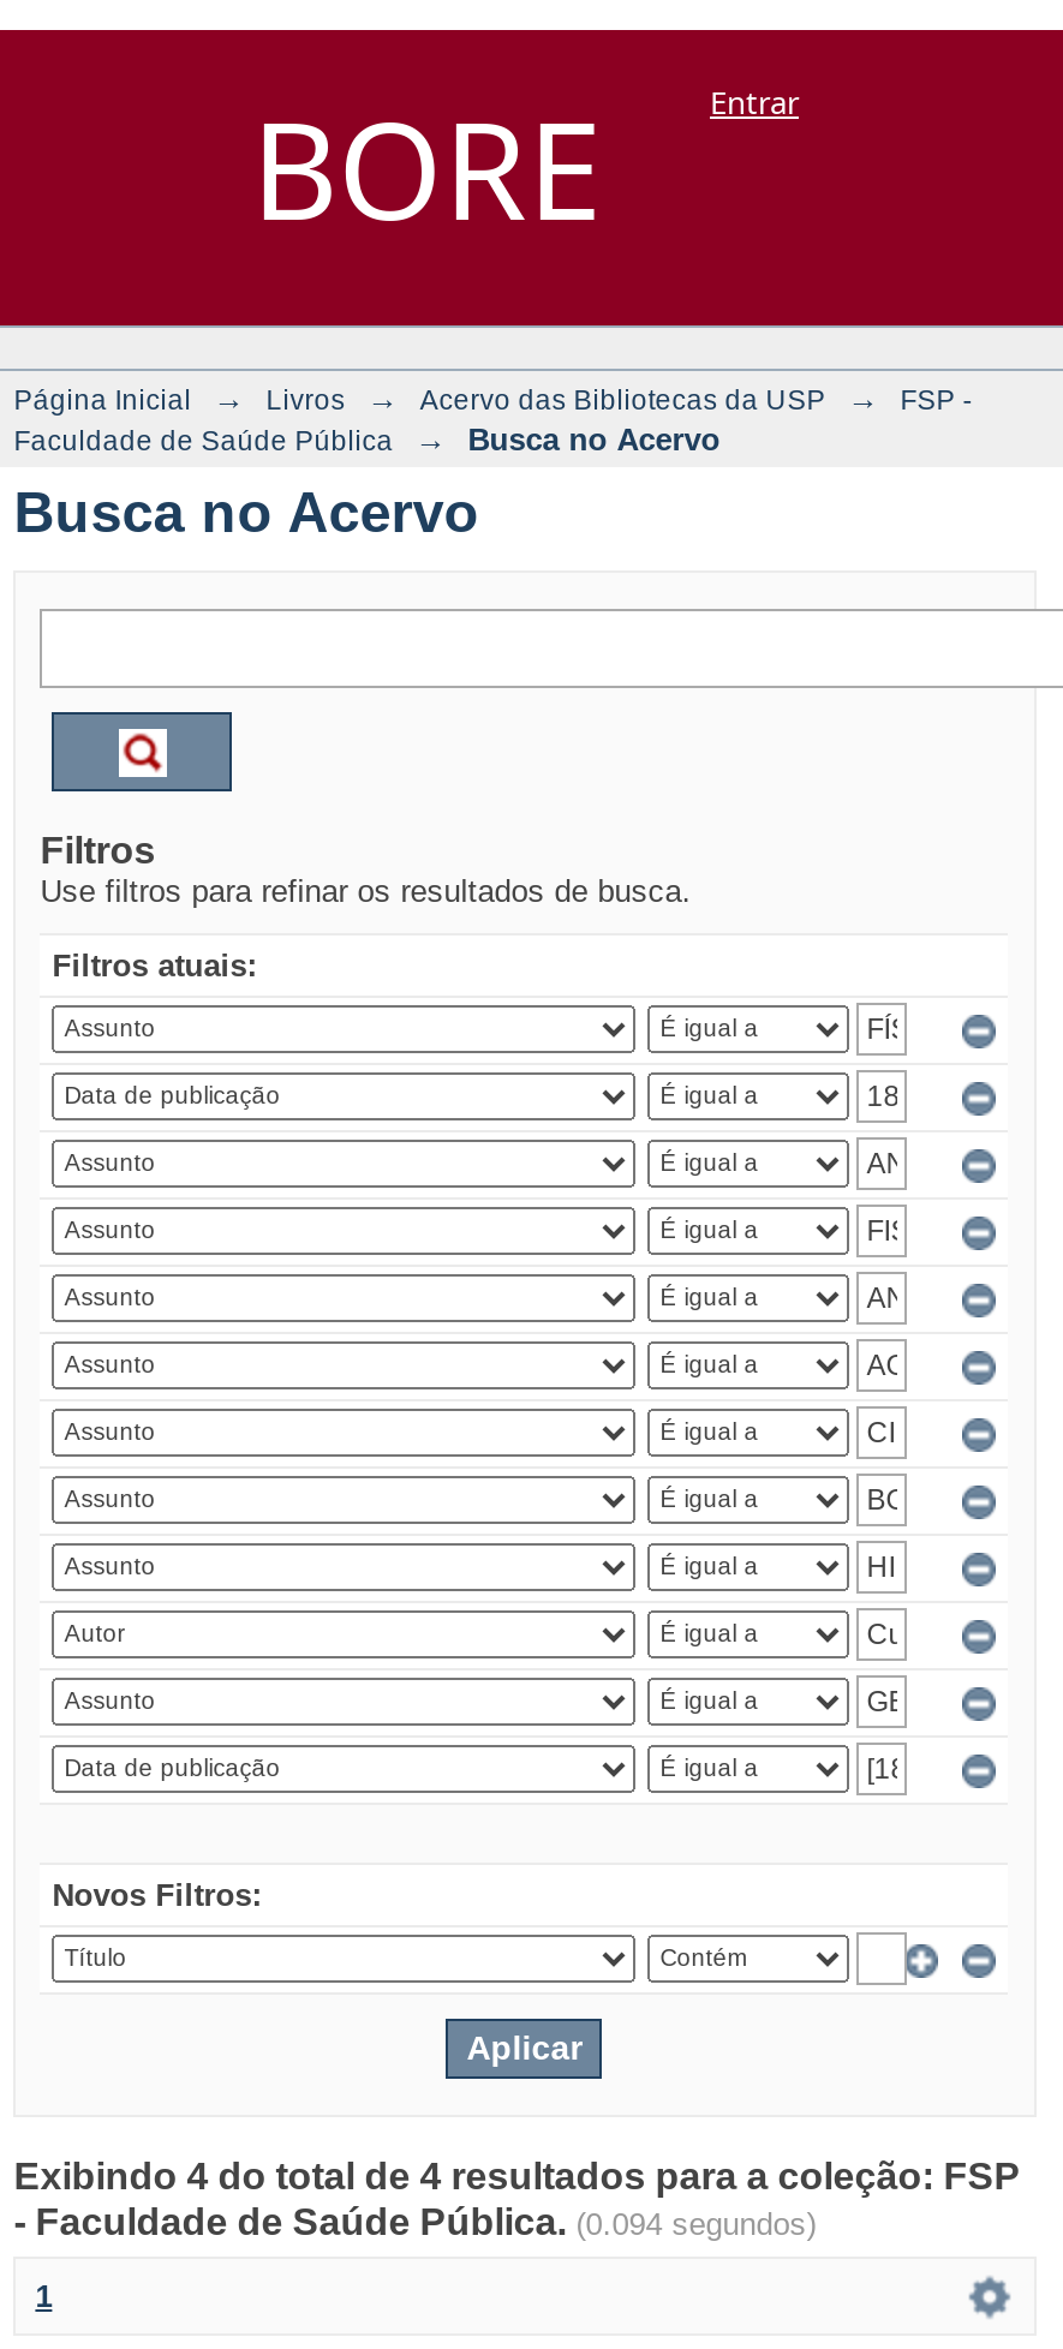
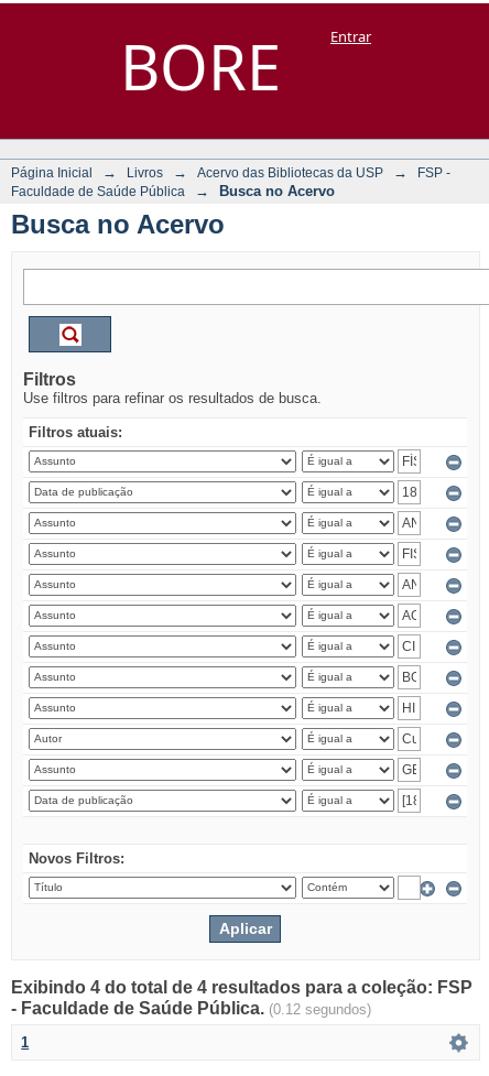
[14,2201,816,2242] - Faculdade de Saúde Pública. (0.094 segundos) -> [11,999,371,1018] - Faculdade de Saúde Pública. (0.12 segundos)

